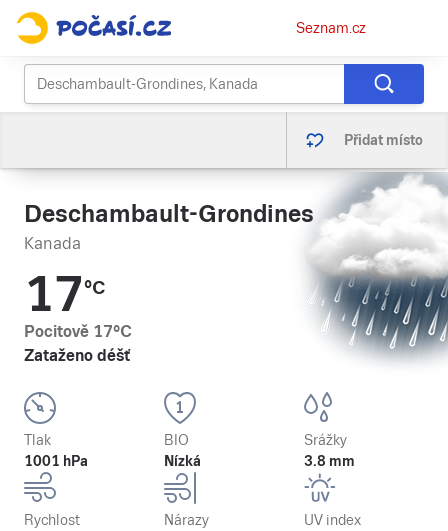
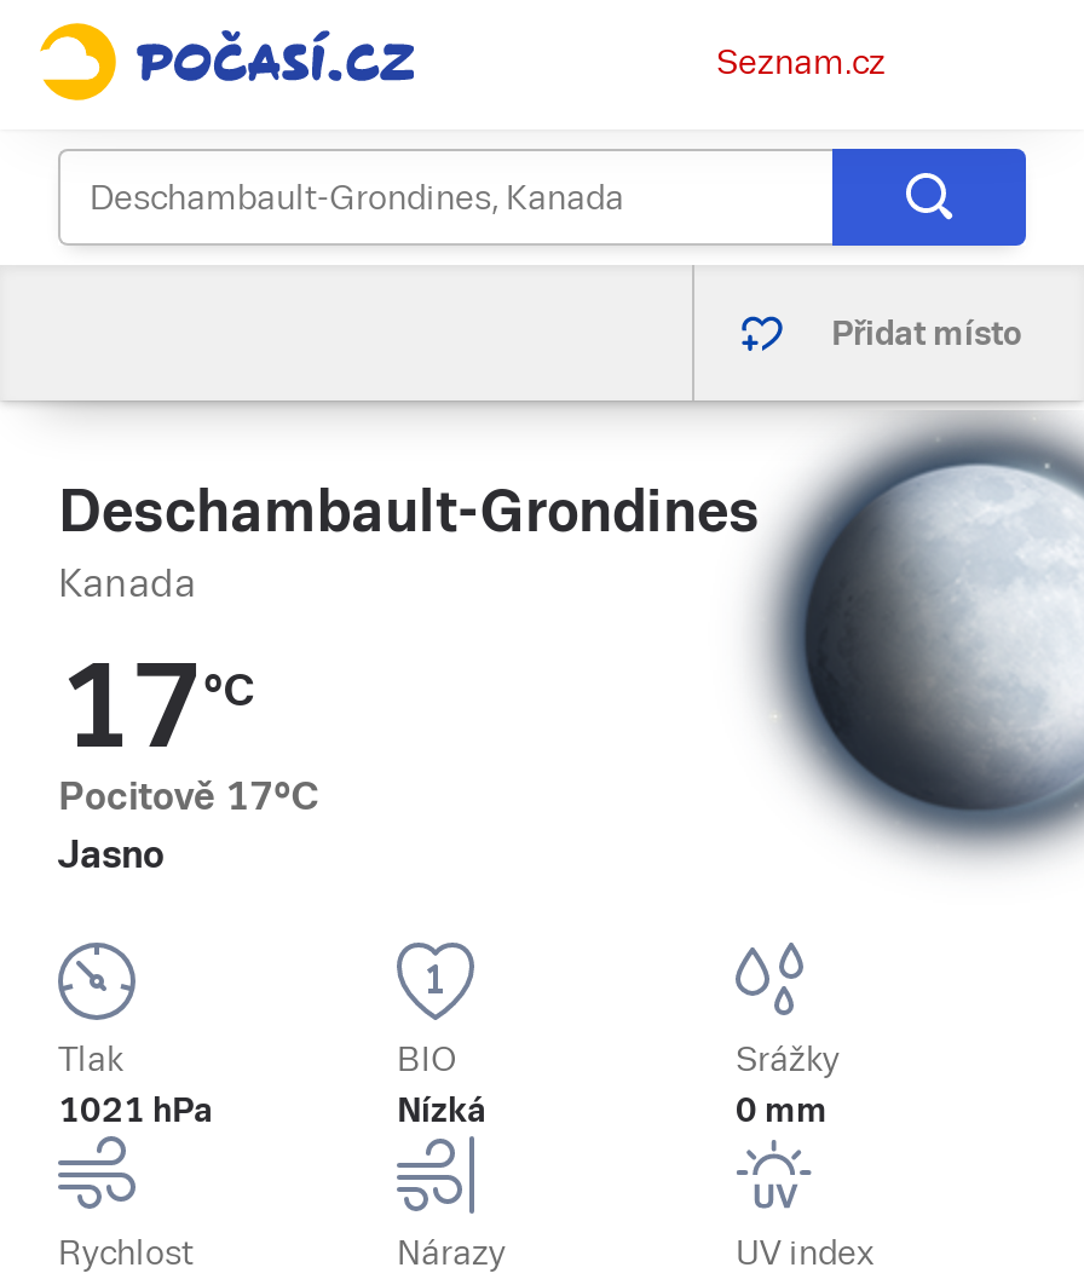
[315,175,445,349] [image] -> [762,417,1077,839] [image]
[24,346,130,365] Zataženo déšť -> [58,831,165,877] Jasno
[24,453,88,469] 1001 hPa -> [58,1090,213,1129] 1021 hPa
[304,453,355,469] 3.8 mm -> [736,1090,828,1129] 0 mm

